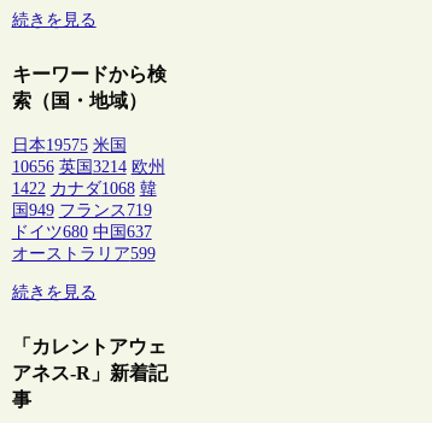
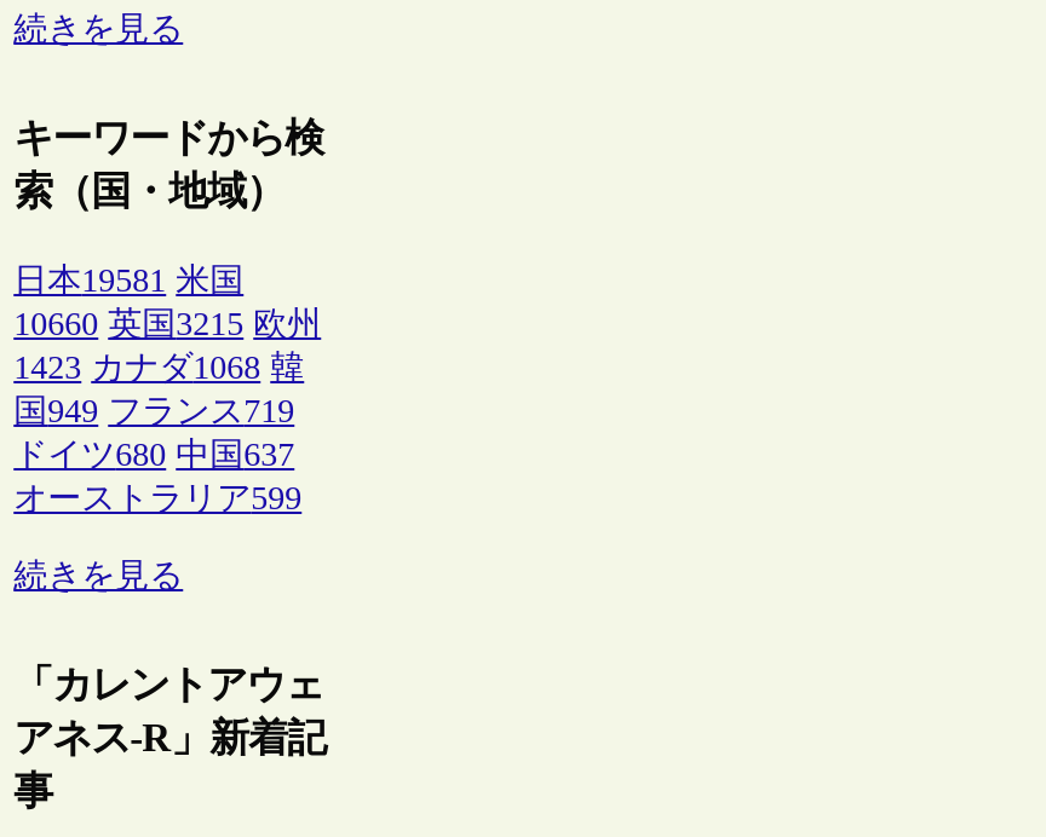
[12,136,126,154] 日本19575 米国 -> [14,262,244,298] 日本19581 米国
[12,158,165,176] 10656 英国3214 欧州 -> [14,306,321,342] 10660 英国3215 欧州
[12,179,156,197] 1422 カナダ1068 韓 -> [14,349,304,385] 1423 カナダ1068 韓

